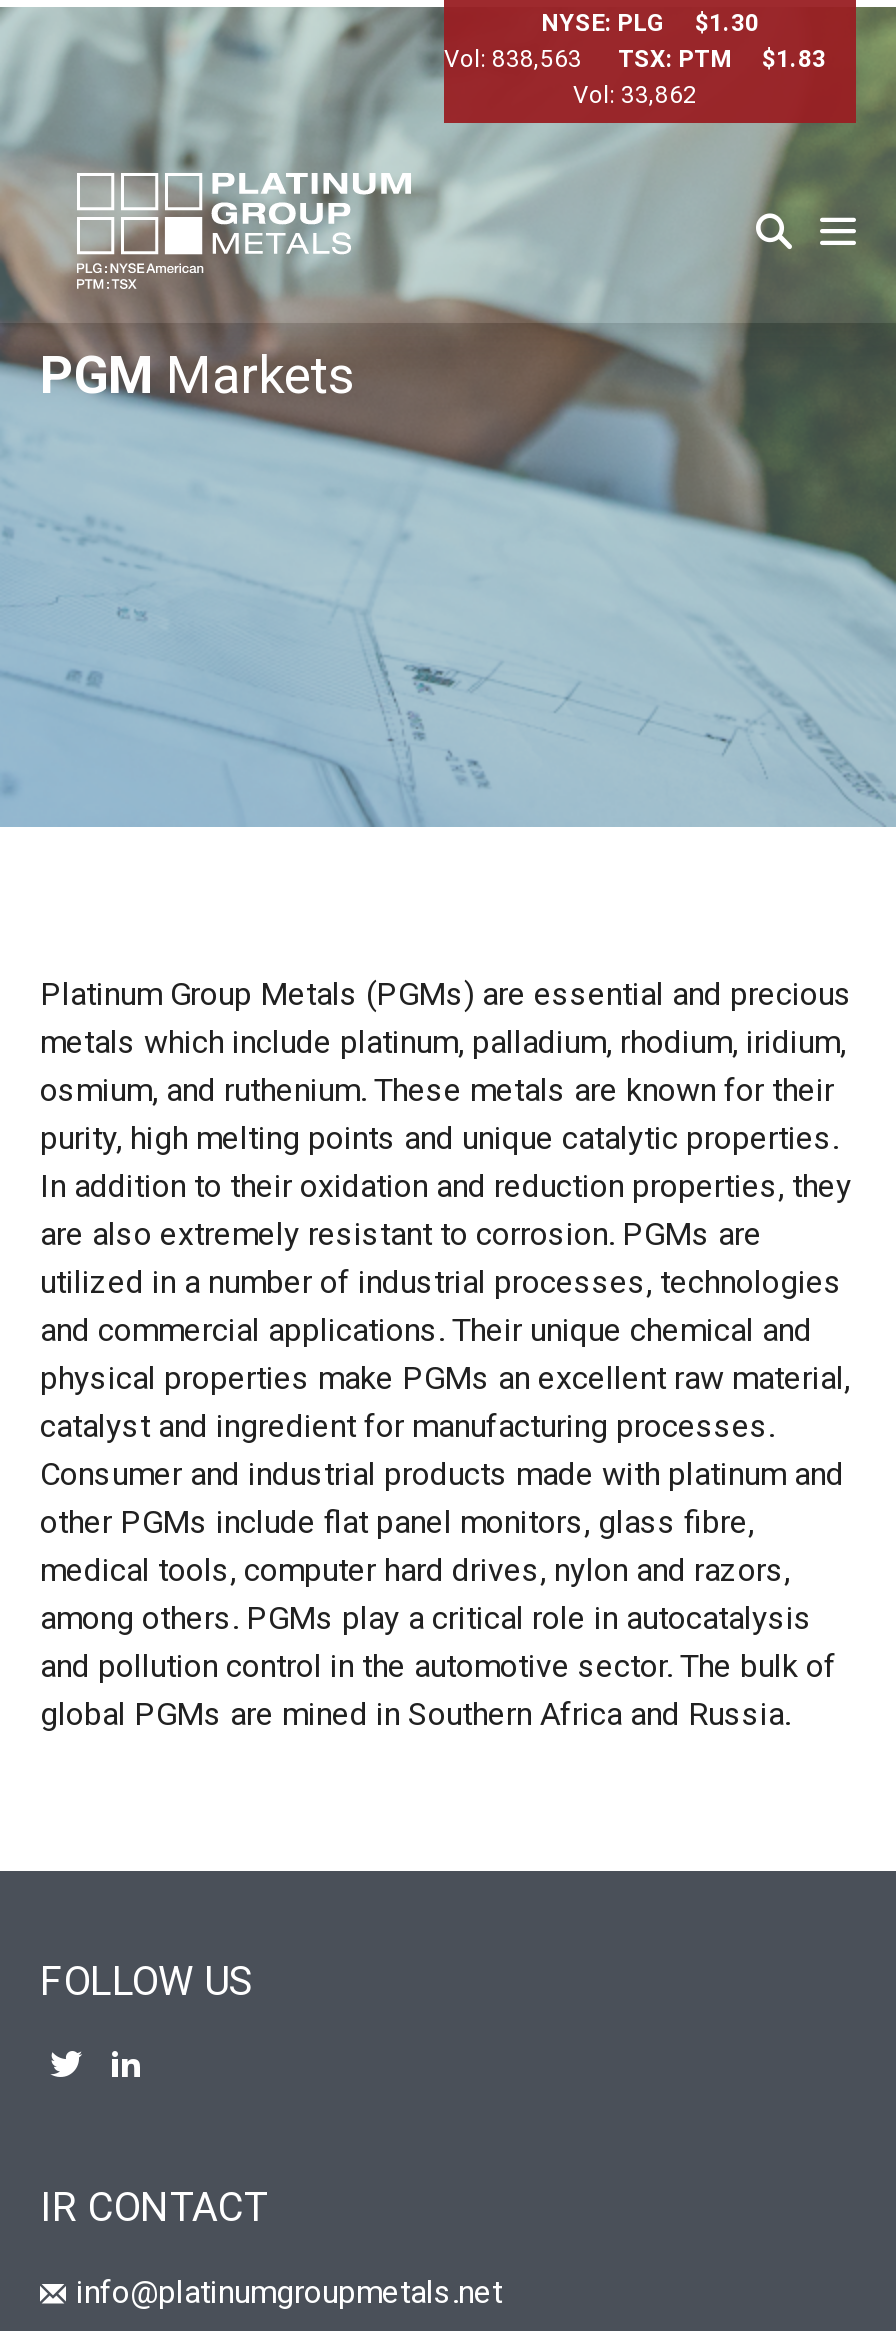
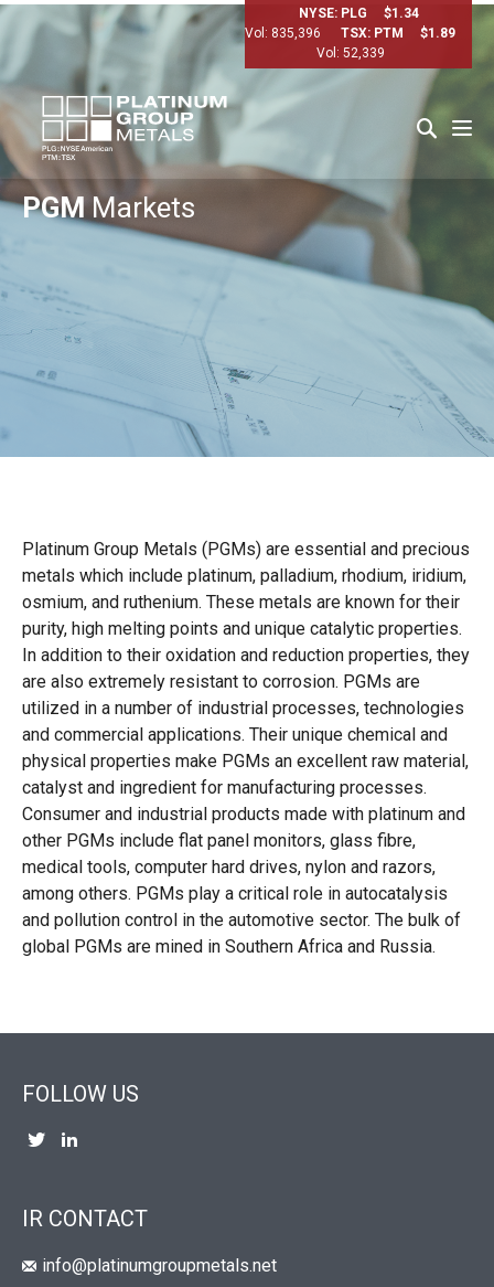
[541,9,759,37] NYSE: PLG $1.30 -> [298,6,418,21] NYSE: PLG $1.34
[444,45,582,73] Vol: 838,563 -> [245,25,321,41] Vol: 835,396
[762,45,826,73] $1.83 -> [420,25,455,41] $1.89
[573,81,697,109] Vol: 33,862 -> [316,45,384,61] Vol: 52,339

